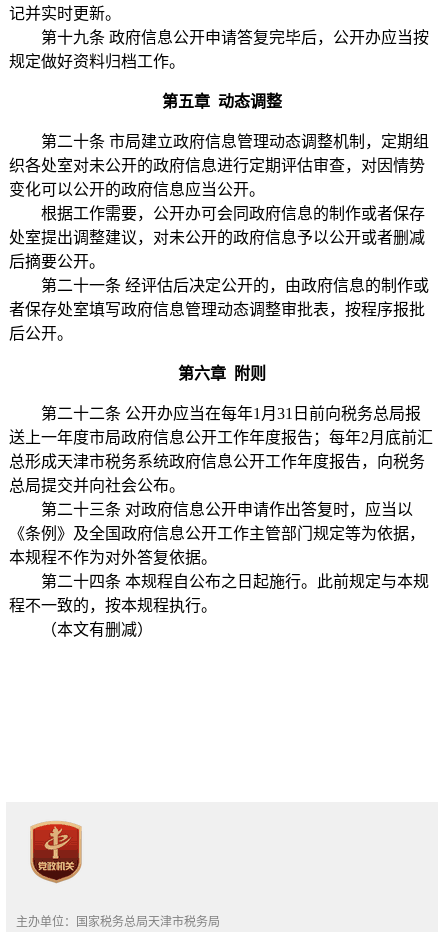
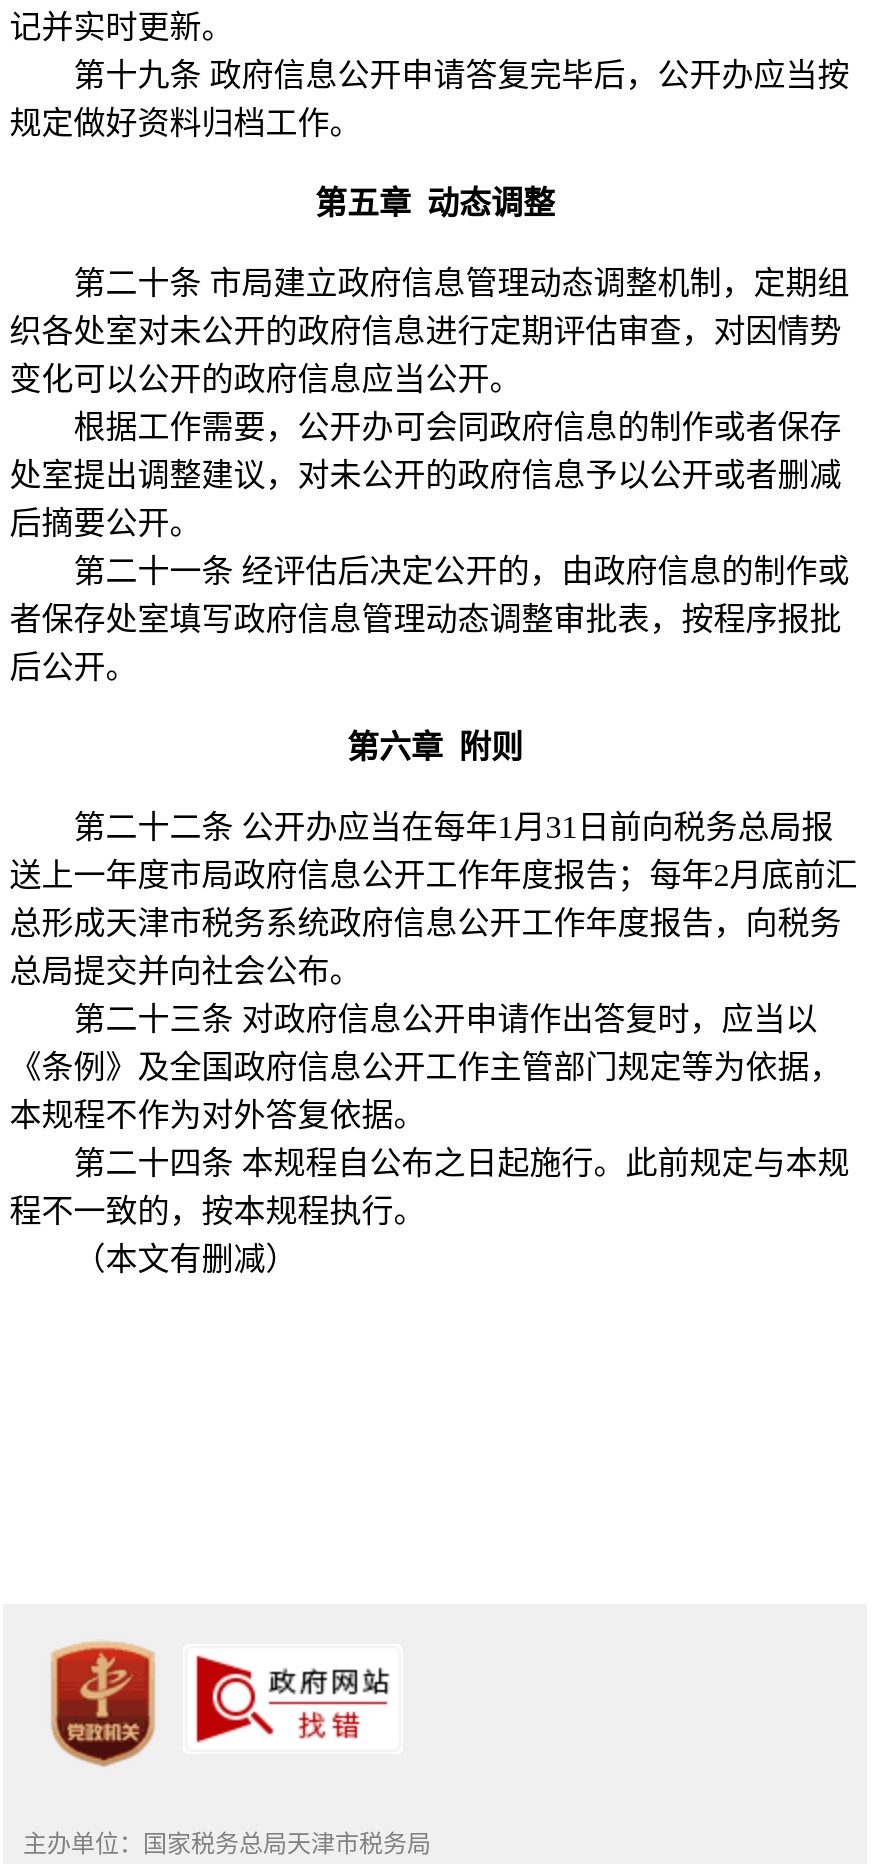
none -> [195,1654,389,1744] [image]

